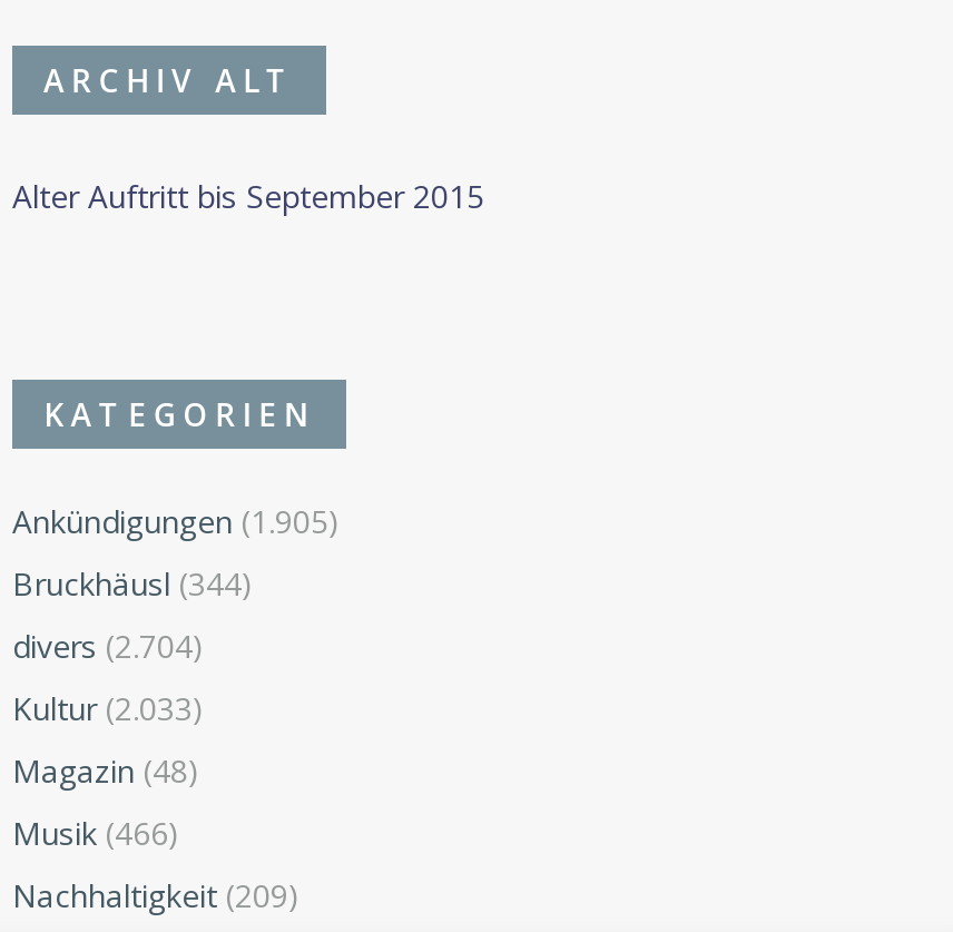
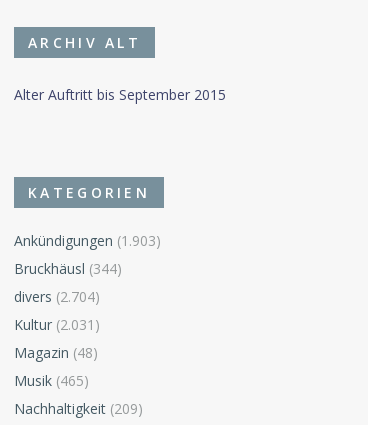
[12,500,340,543] Ankündigungen (1.905) -> [14,231,161,250] Ankündigungen (1.903)
[12,687,204,730] Kultur (2.033) -> [14,315,100,334] Kultur (2.031)
[12,812,179,855] Musik (466) -> [14,371,89,390] Musik (465)

